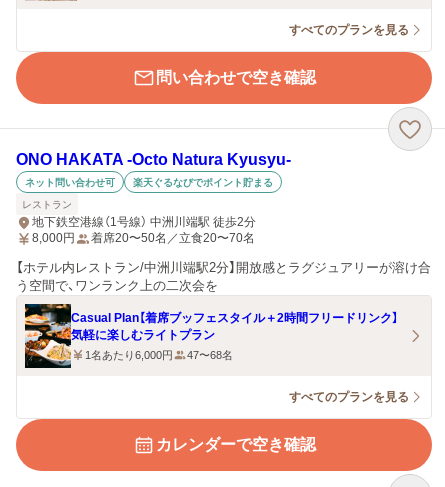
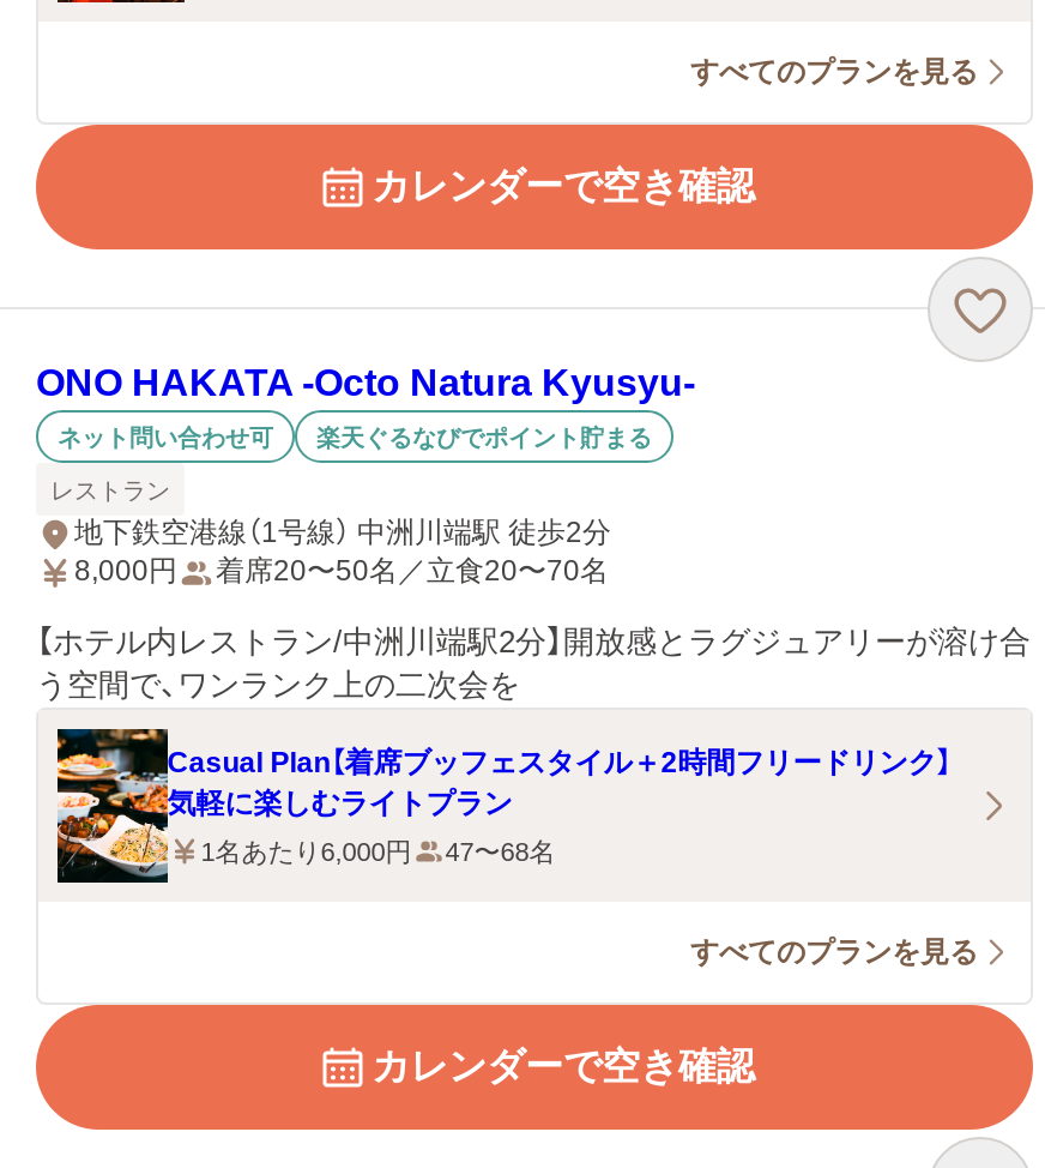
[156,69,316,86] 問い合わせで空き確認 -> [372,165,755,206] カレンダーで空き確認

